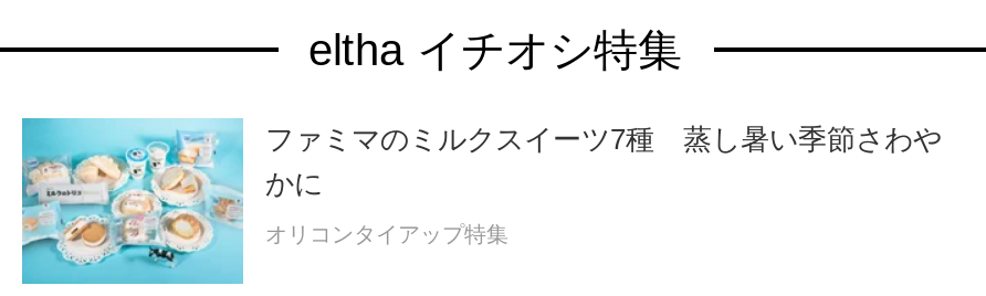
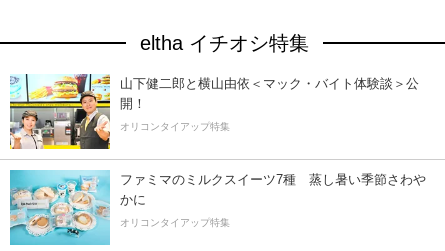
none -> [9,73,419,150] [image] | 山下健二郎と横山由依＜マック・バイト体験談＞公 | 開！ | オリコンタイアップ特集

